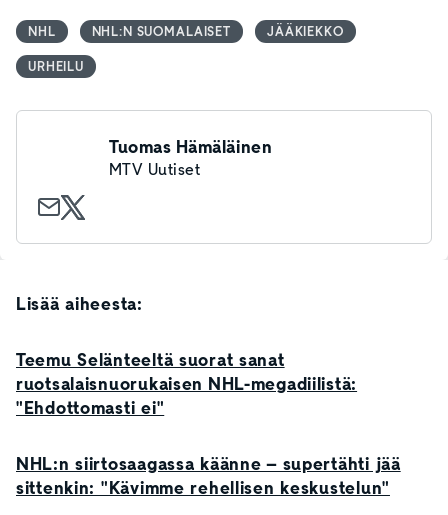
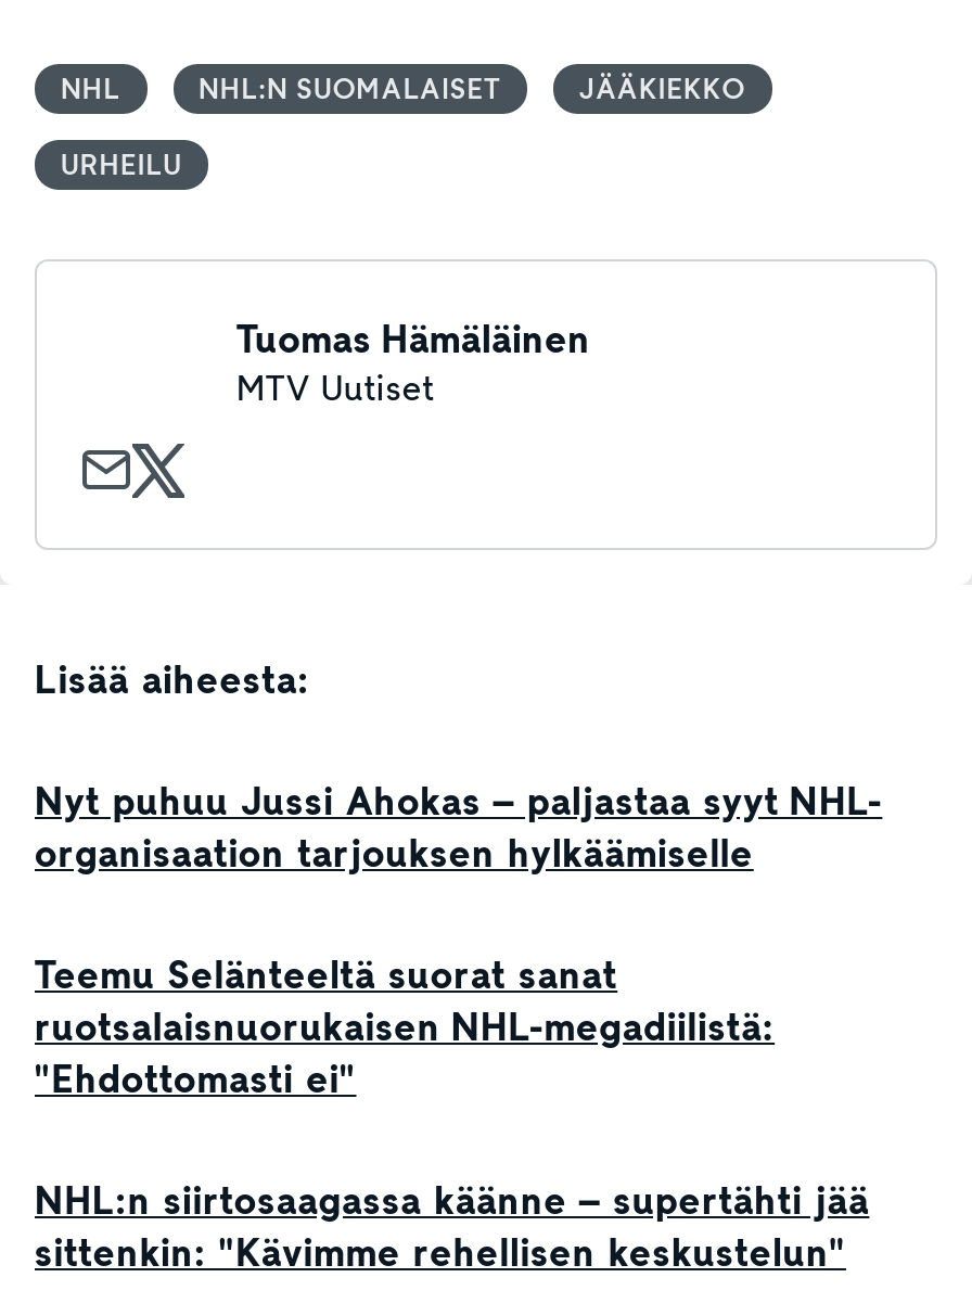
none -> [35,776,882,880] Nyt puhuu Jussi Ahokas – paljastaa syyt NHL- | organisaation tarjouksen hylkäämiselle

